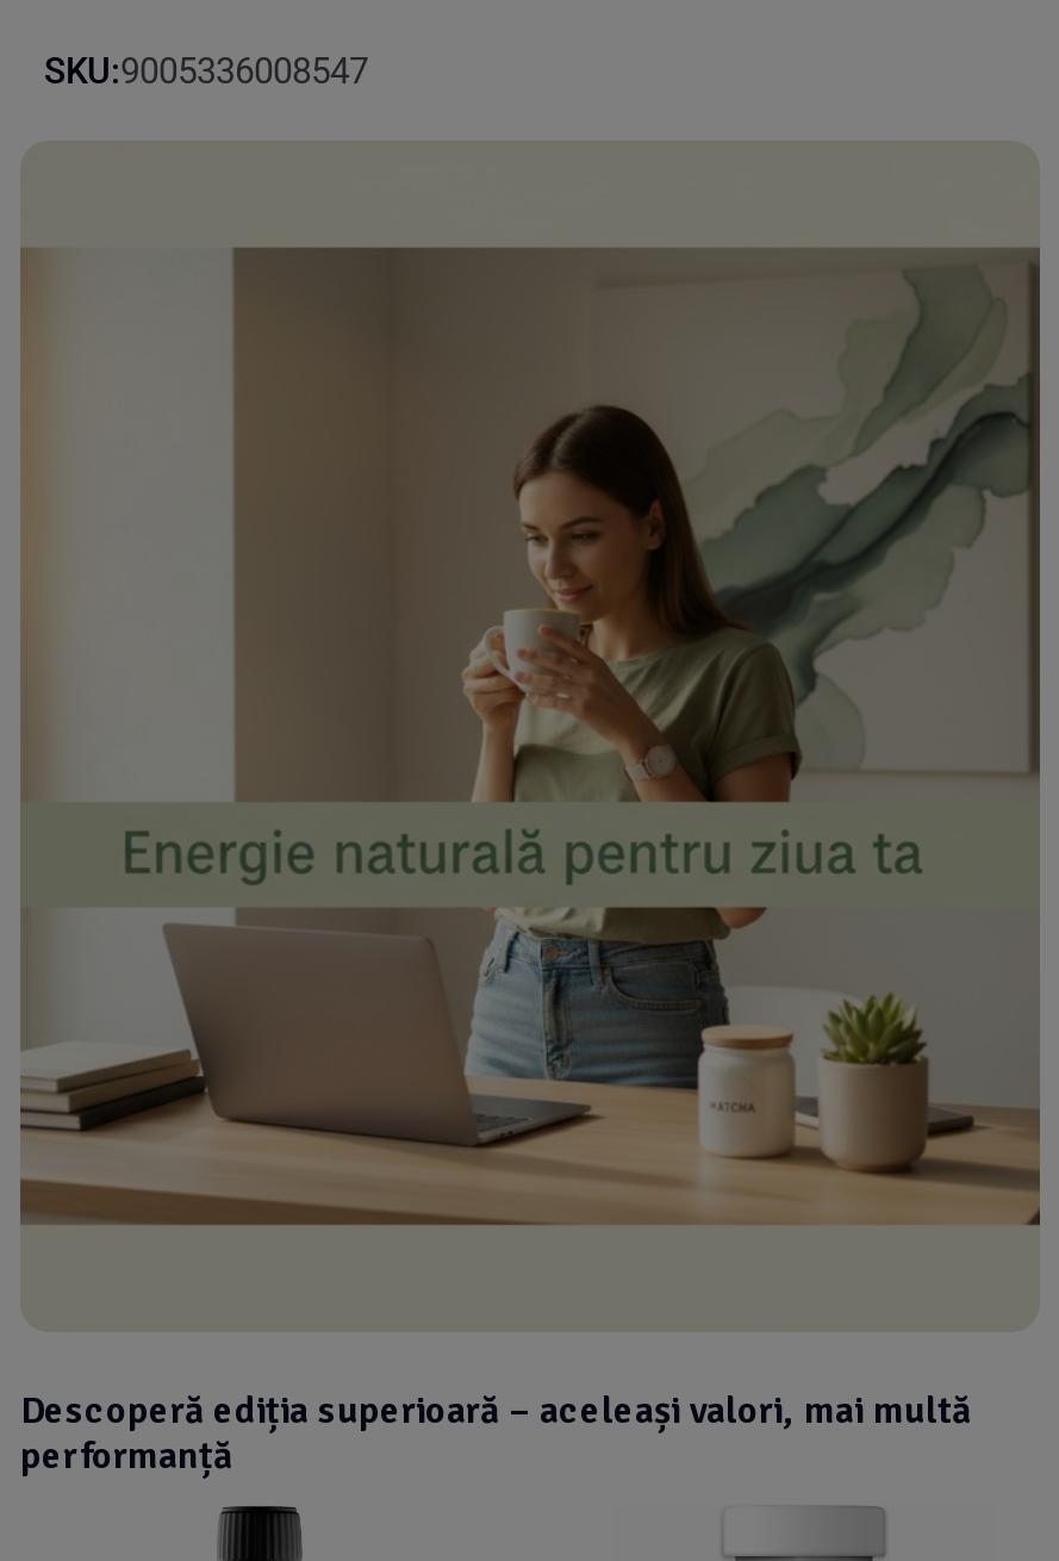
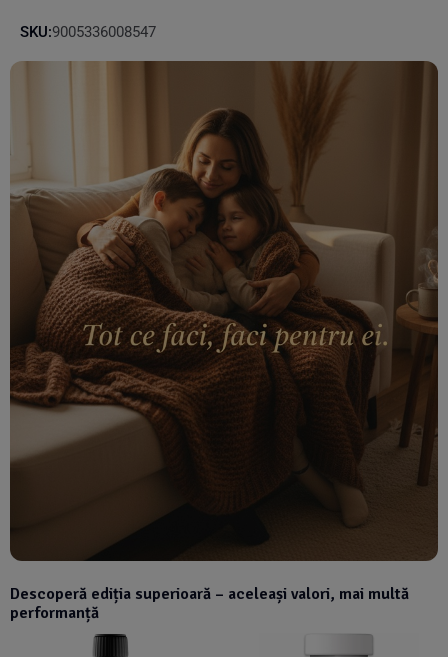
[20,141,1042,1332] [image] -> [9,60,439,562] [image]

